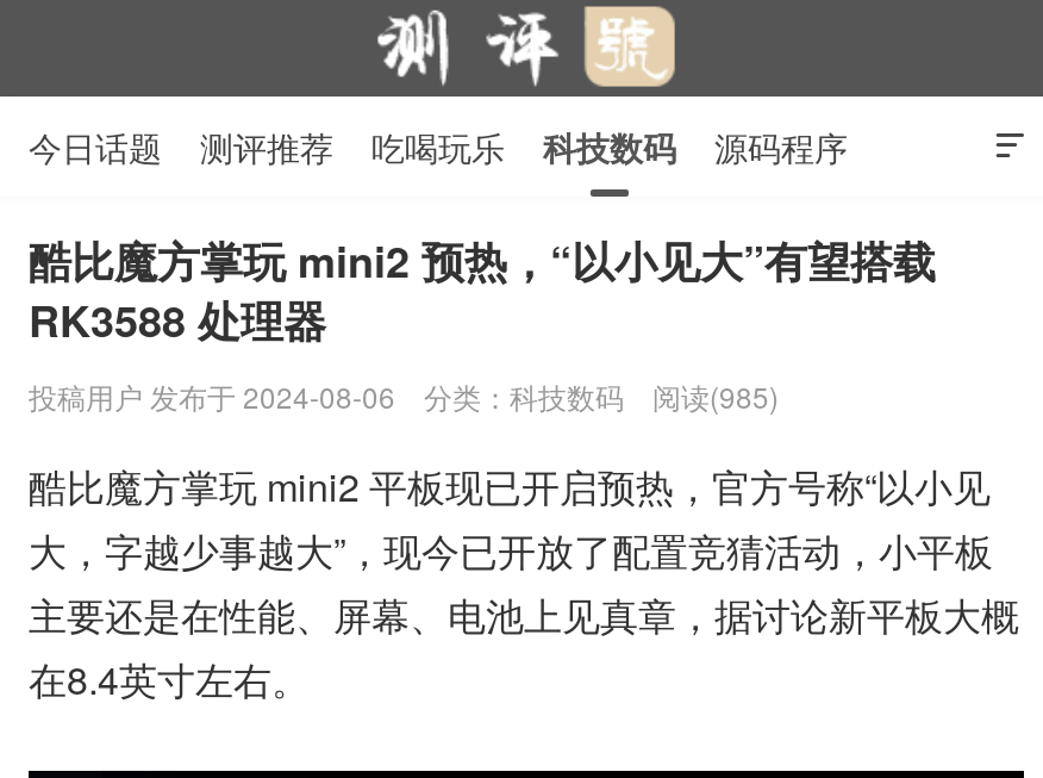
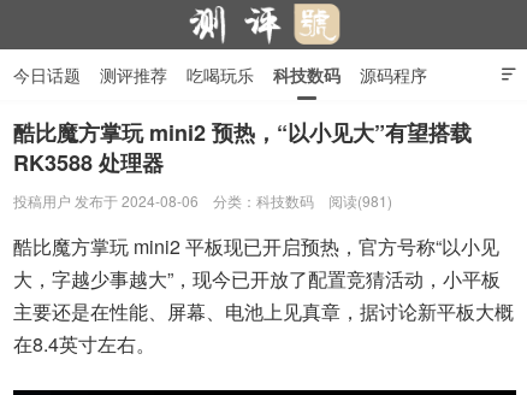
[652,375,779,416] 阅读(985) -> [328,190,392,211] 阅读(981)

